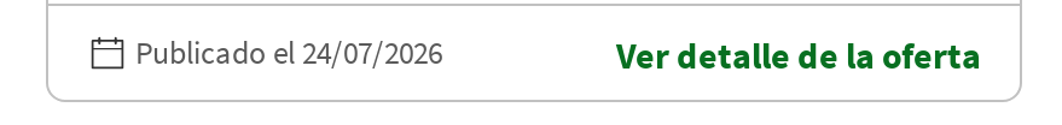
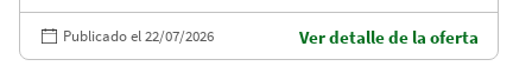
[135,31,442,72] Publicado el 24/07/2026 -> [63,25,214,45] Publicado el 22/07/2026

